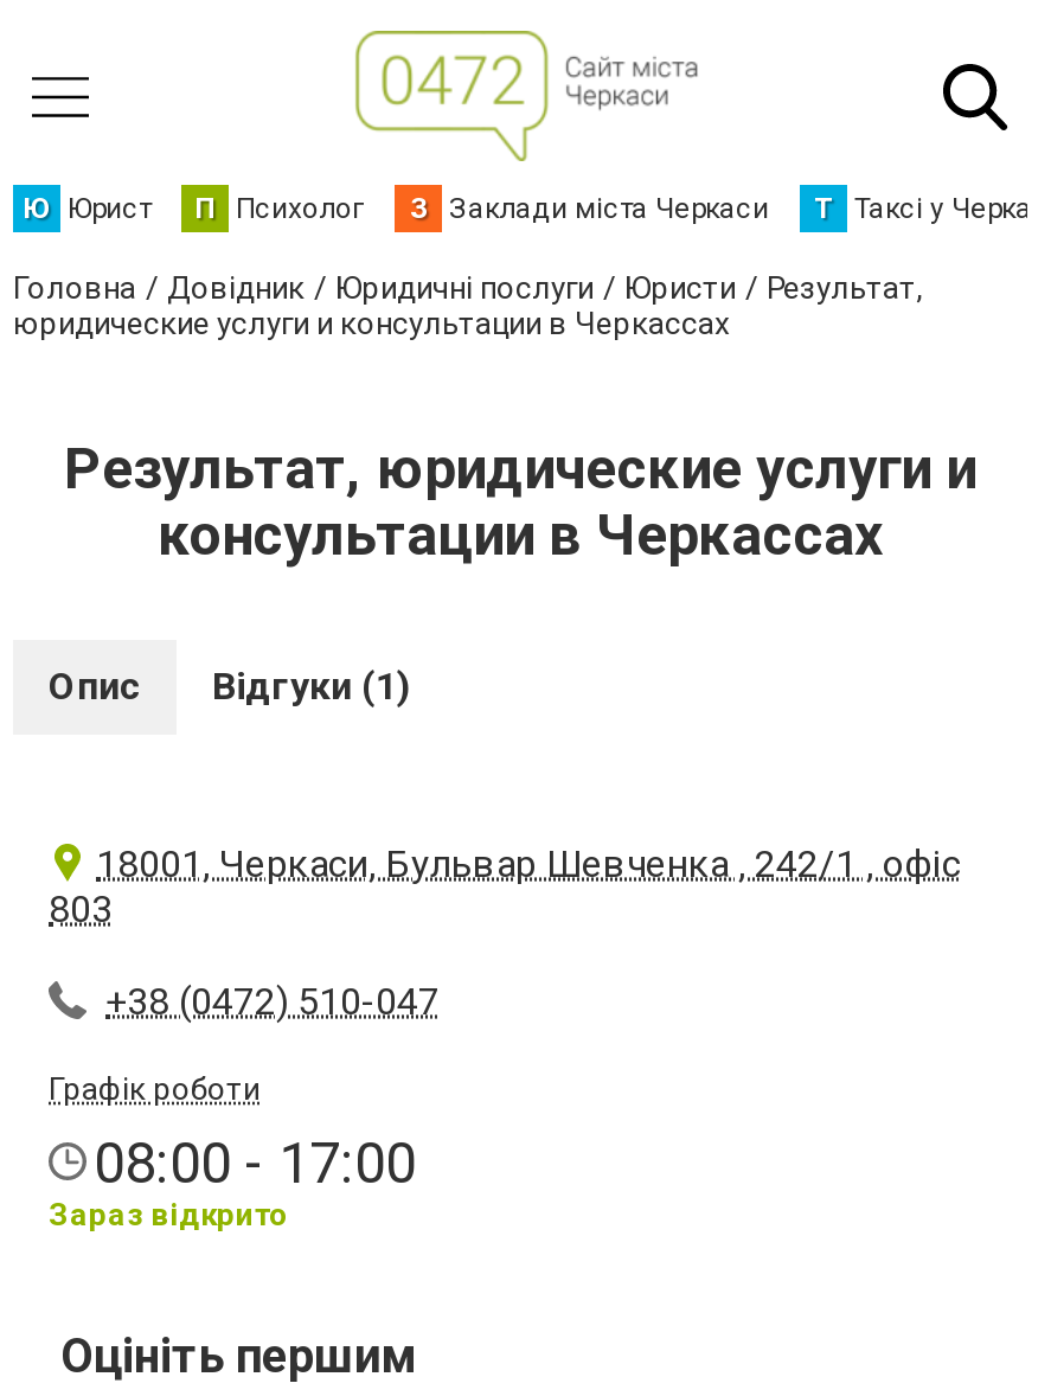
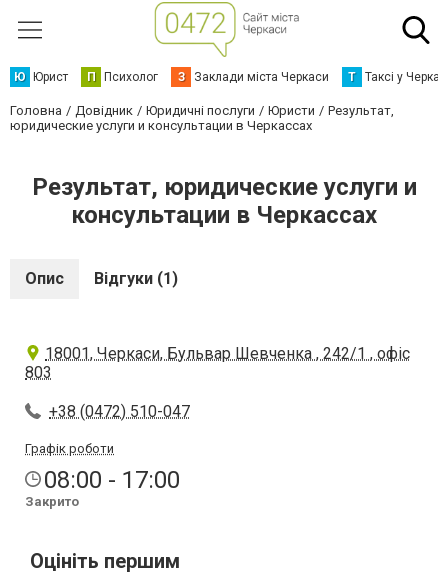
[49,1197,288,1232] Зараз відкрито -> [25,494,79,509] Закрито

